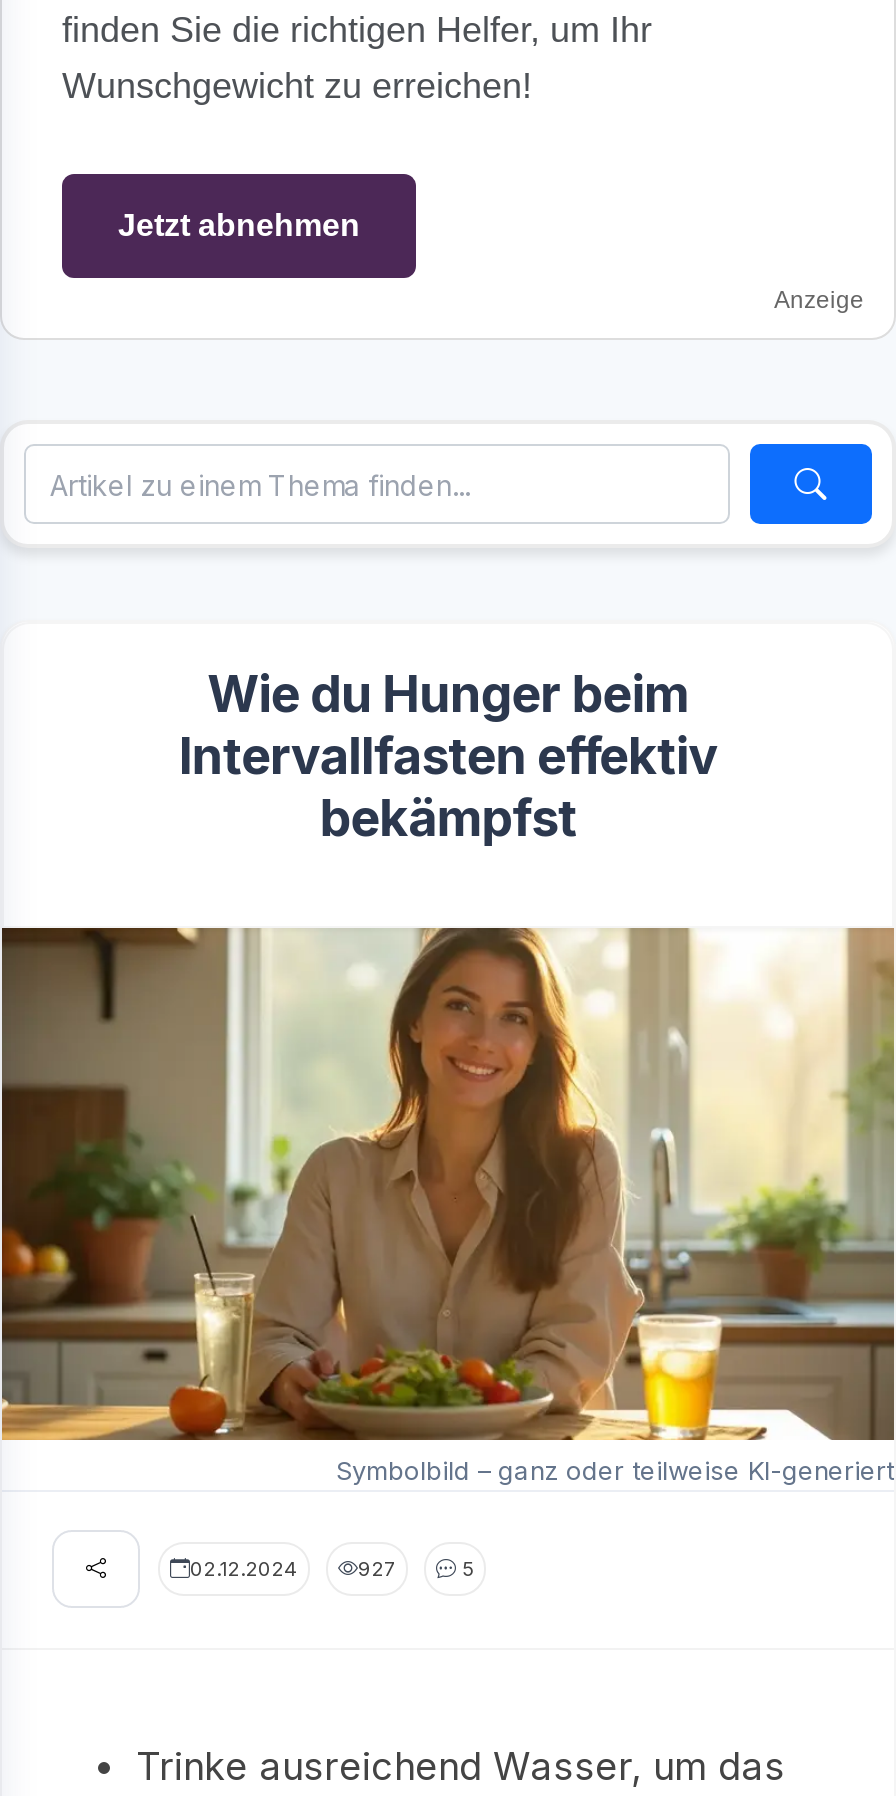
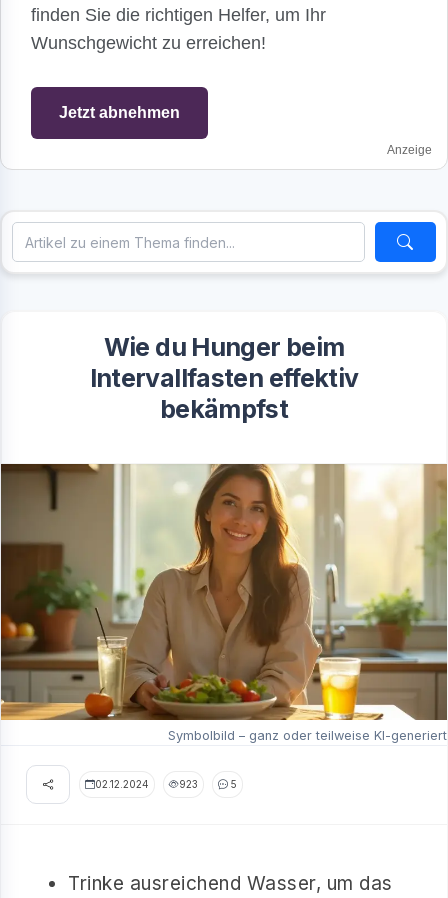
[358,1556,396,1580] 927 -> [179,778,198,790] 923

